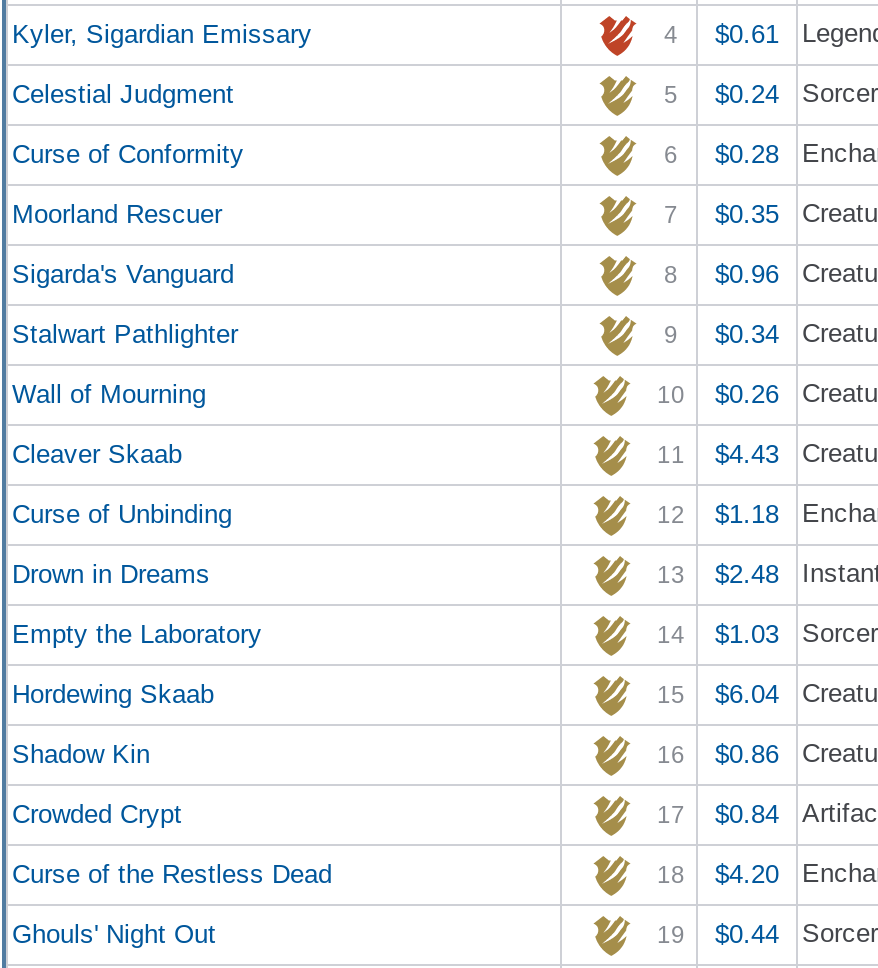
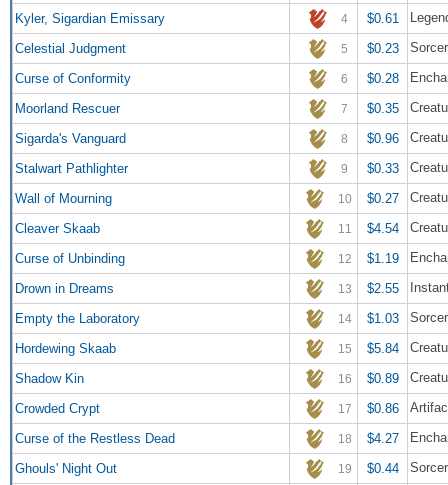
[715,80,779,110] $0.24 -> [366,41,398,56] $0.23
[715,320,779,350] $0.34 -> [366,161,398,176] $0.33
[715,380,779,410] $0.26 -> [366,191,398,206] $0.27
[715,440,779,470] $4.43 -> [366,221,398,236] $4.54
[715,500,779,530] $1.18 -> [366,251,398,266] $1.19
[715,560,779,590] $2.48 -> [366,281,398,296] $2.55
[715,680,779,710] $6.04 -> [366,341,398,356] $5.84
[715,740,779,770] $0.86 -> [366,371,398,386] $0.89
[715,800,779,830] $0.84 -> [366,401,398,416] $0.86
[715,860,779,890] $4.20 -> [366,431,398,446] $4.27

